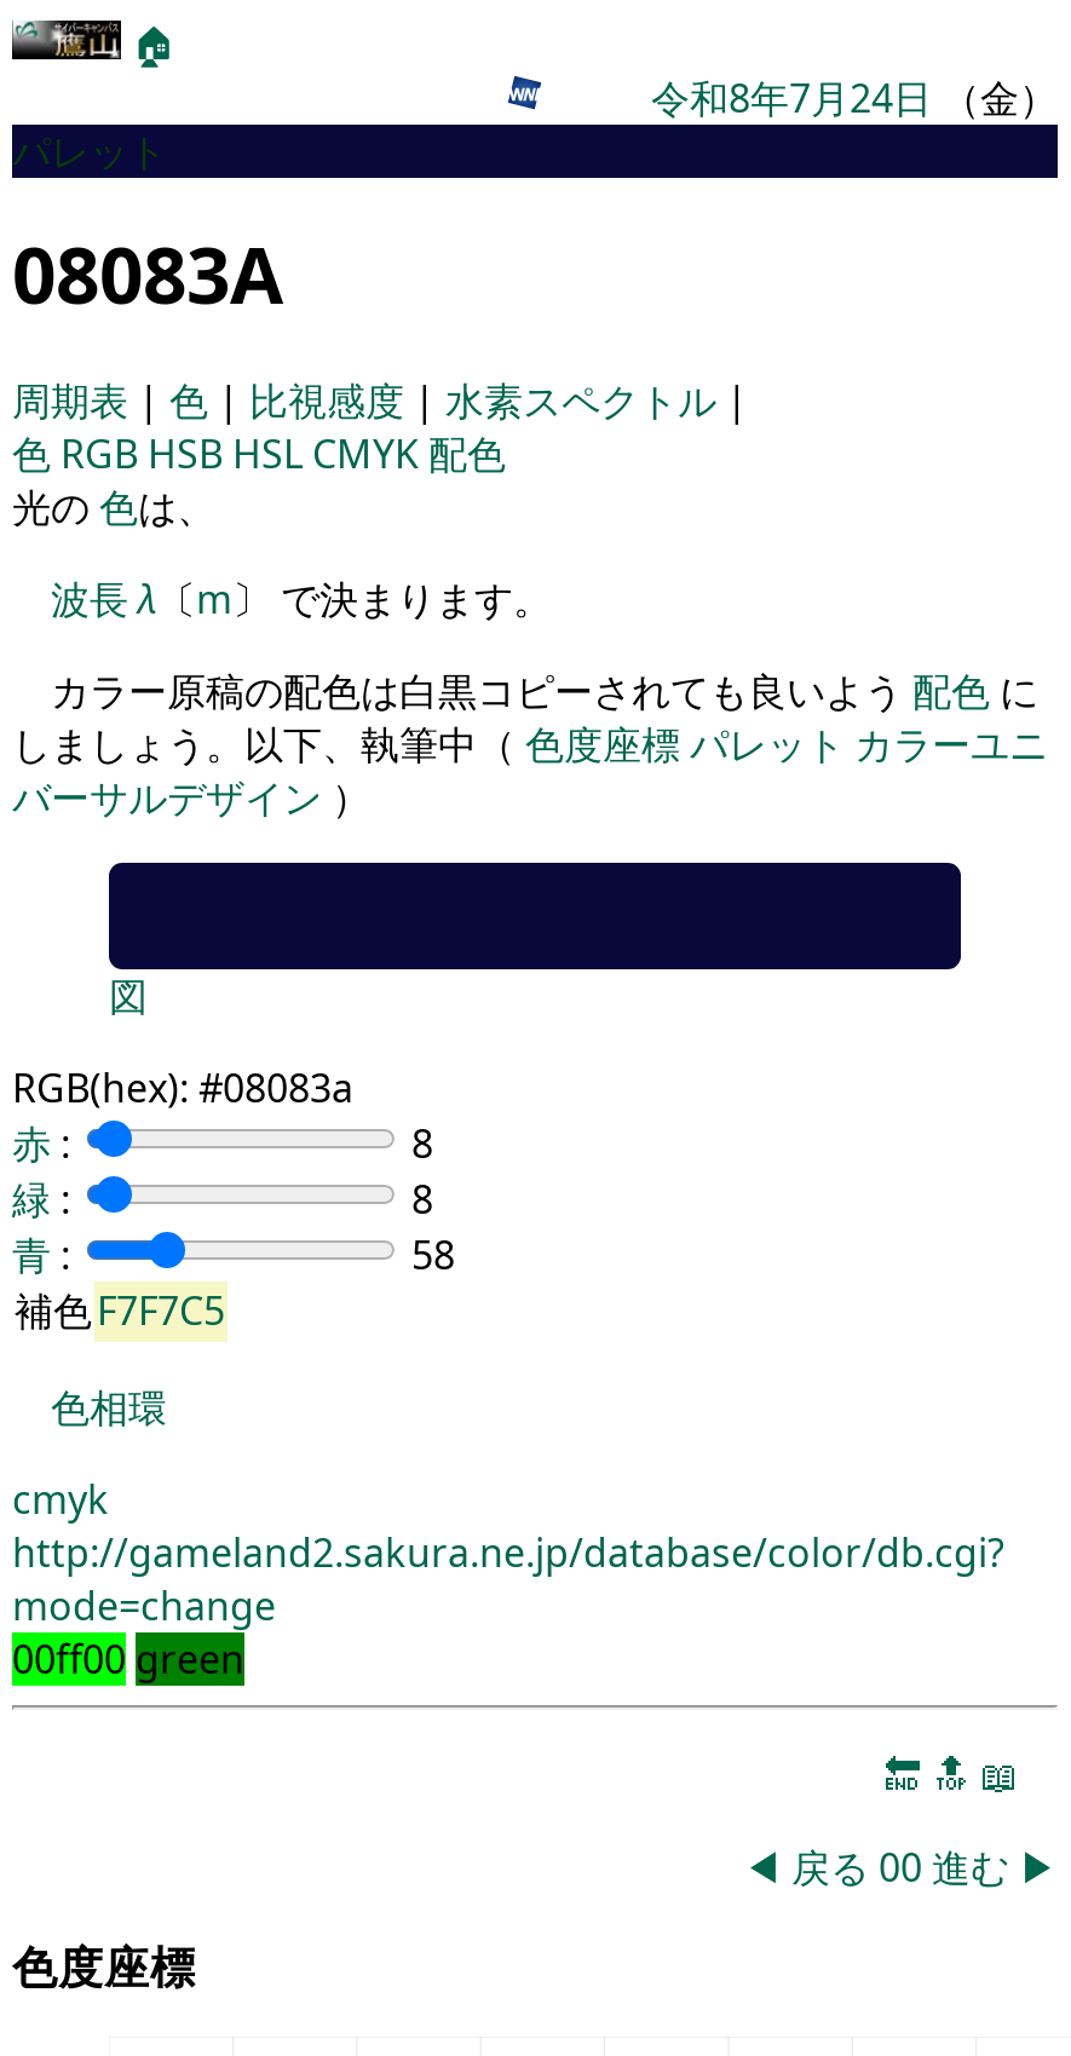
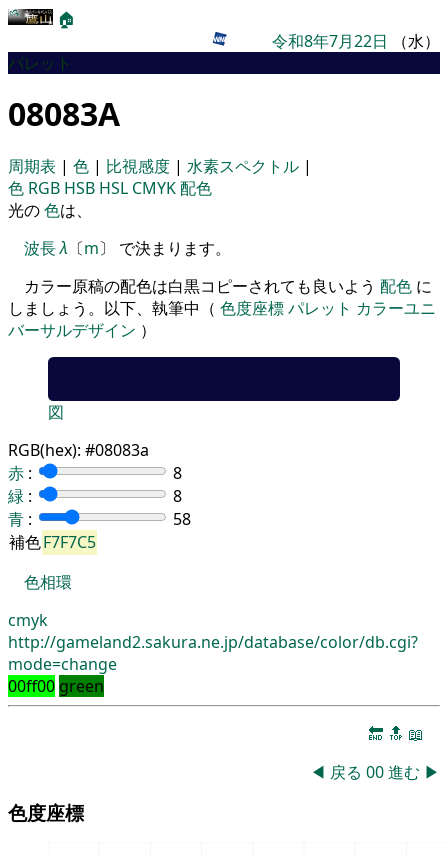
[651,71,1058,125] 令和8年7月24日（金） -> [272,30,440,52] 令和8年7月22日（水）

